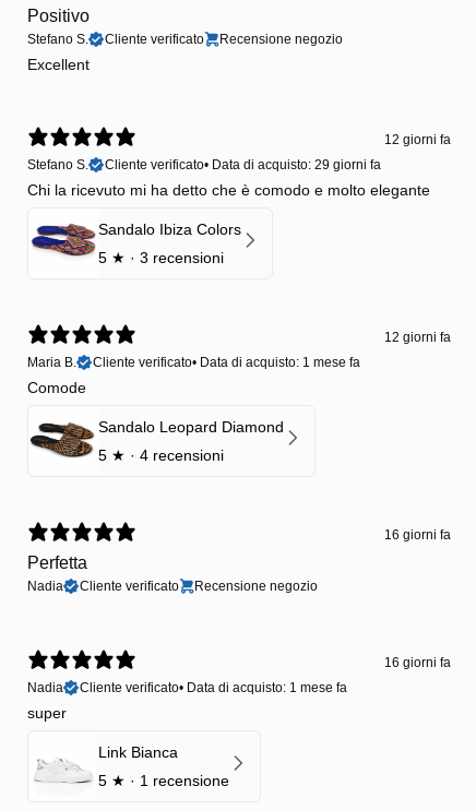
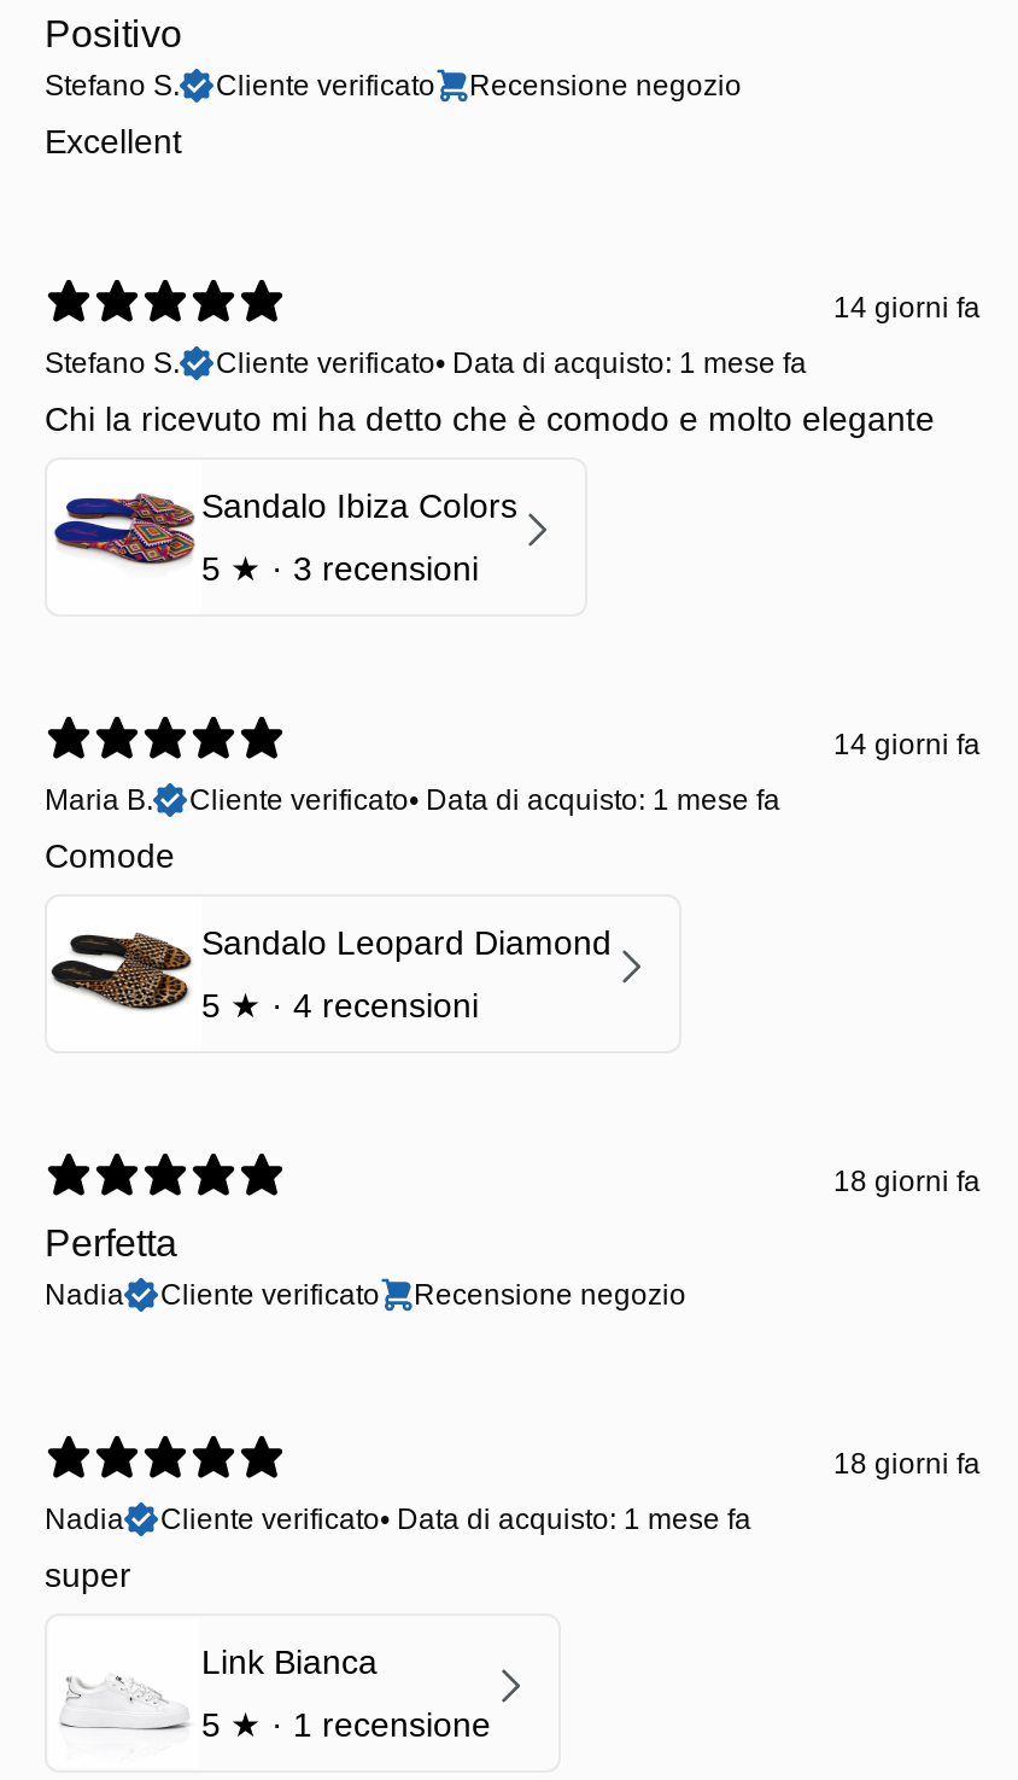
[384,132,451,148] 12 giorni fa -> [833,292,981,325] 14 giorni fa
[105,157,381,172] Cliente verificato• Data di acquisto: 29 giorni fa -> [216,346,807,380] Cliente verificato• Data di acquisto: 1 mese fa
[384,330,451,345] 12 giorni fa -> [833,728,981,762] 14 giorni fa
[384,528,451,543] 16 giorni fa -> [833,1165,981,1199] 18 giorni fa
[384,655,451,671] 16 giorni fa -> [833,1448,981,1481] 18 giorni fa

